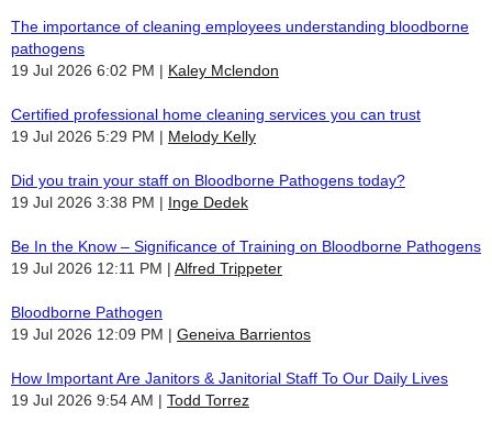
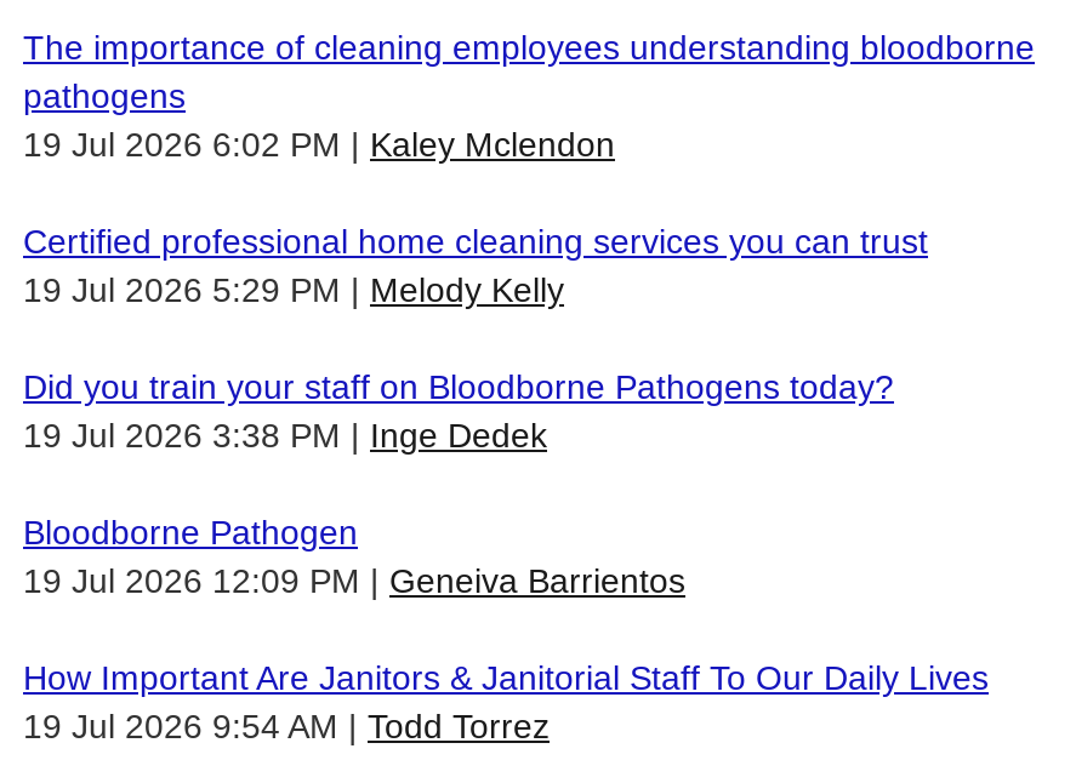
[11,237,481,277] Be In the Know – Significance of Training on Bloodborne Pathogens | 19 Jul 2026 12:11 PM | Alfred Trippeter -> none

